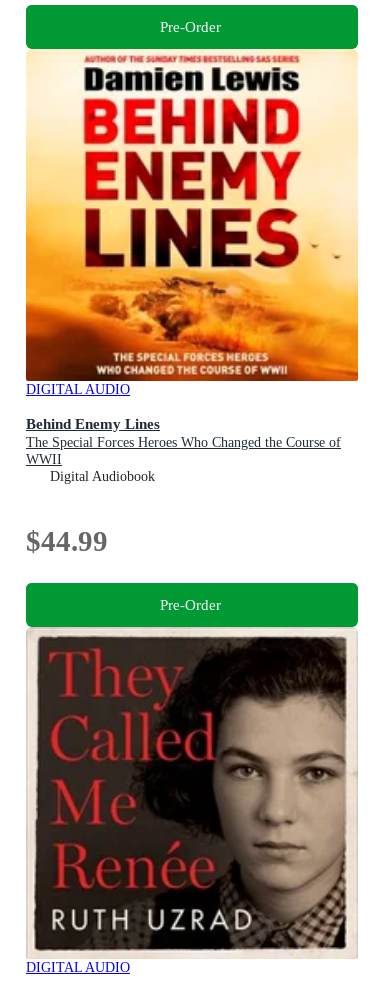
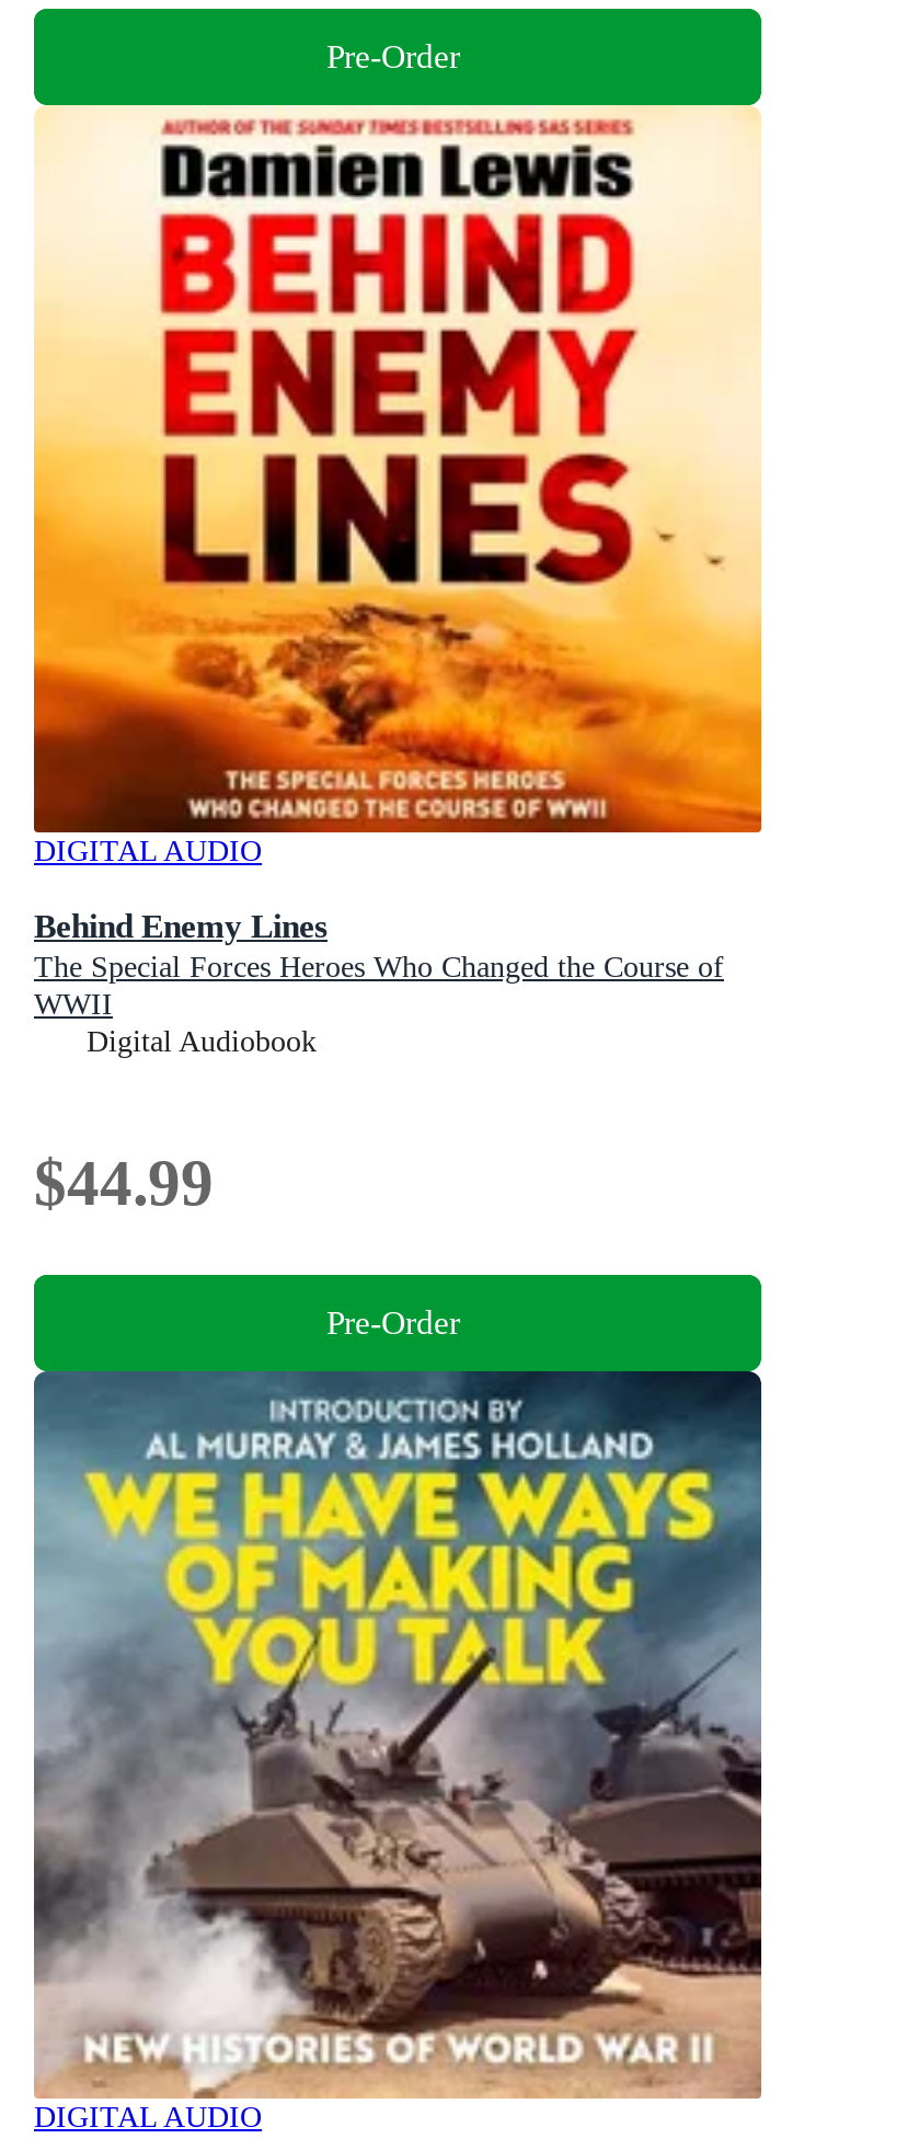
[26,626,358,958] [image] -> [32,1369,763,2099] [image]

